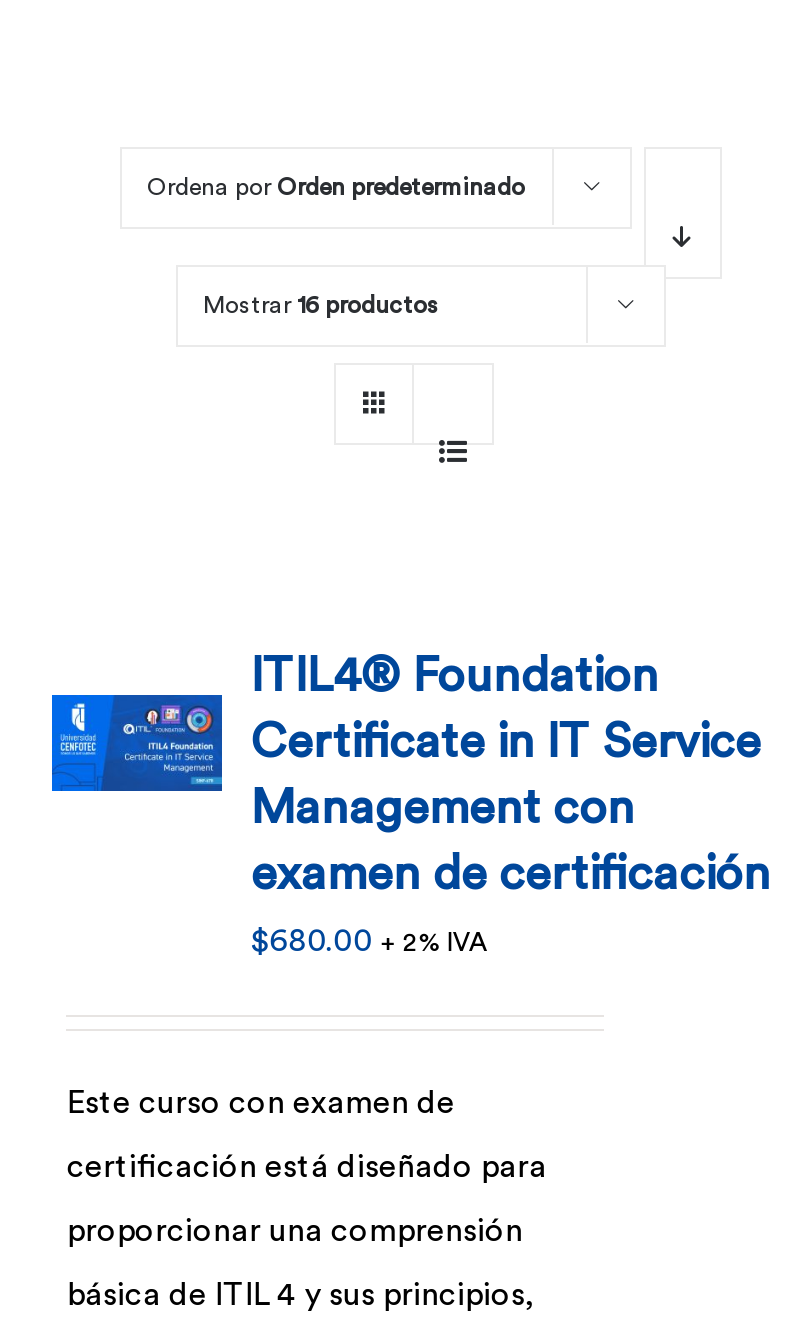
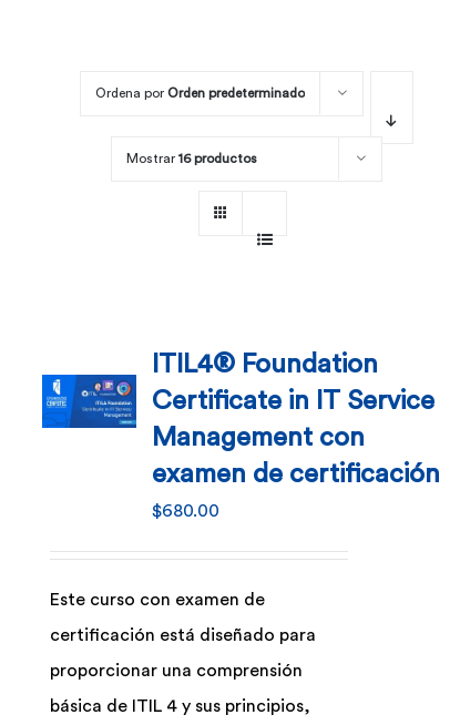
[251,925,487,957] $680.00 + 2% IVA -> [152,502,220,520] $680.00

